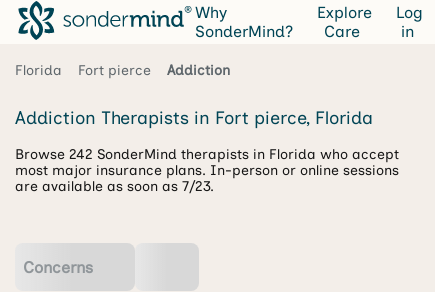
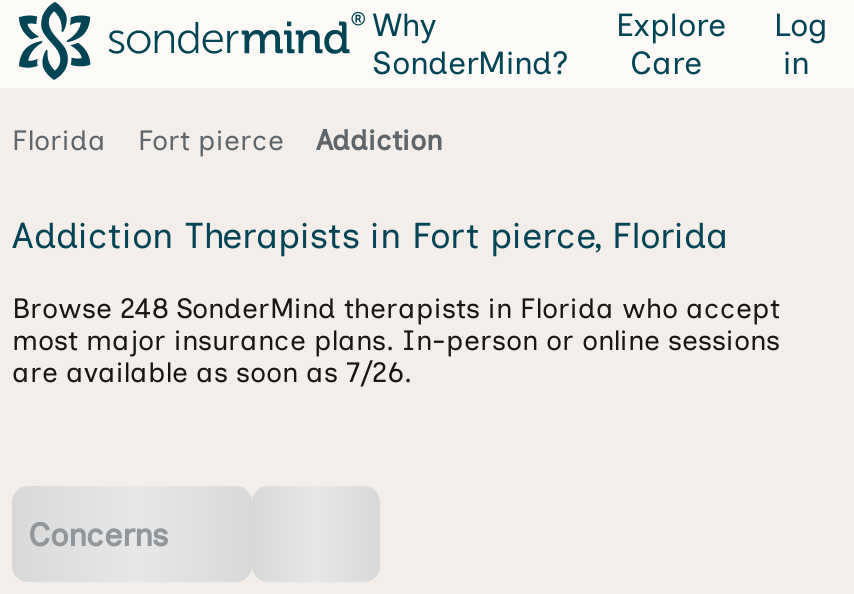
[15,146,399,163] Browse 242 SonderMind therapists in Florida who accept -> [12,292,780,326] Browse 248 SonderMind therapists in Florida who accept
[15,178,214,195] are available as soon as 7/23. -> [12,356,412,390] are available as soon as 7/26.

